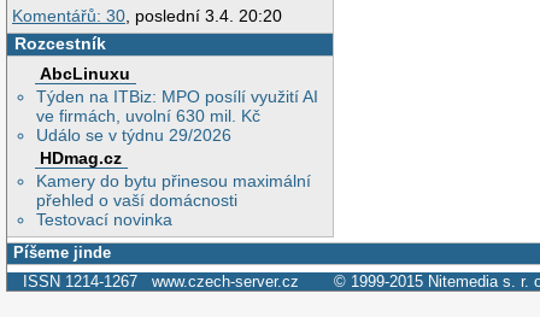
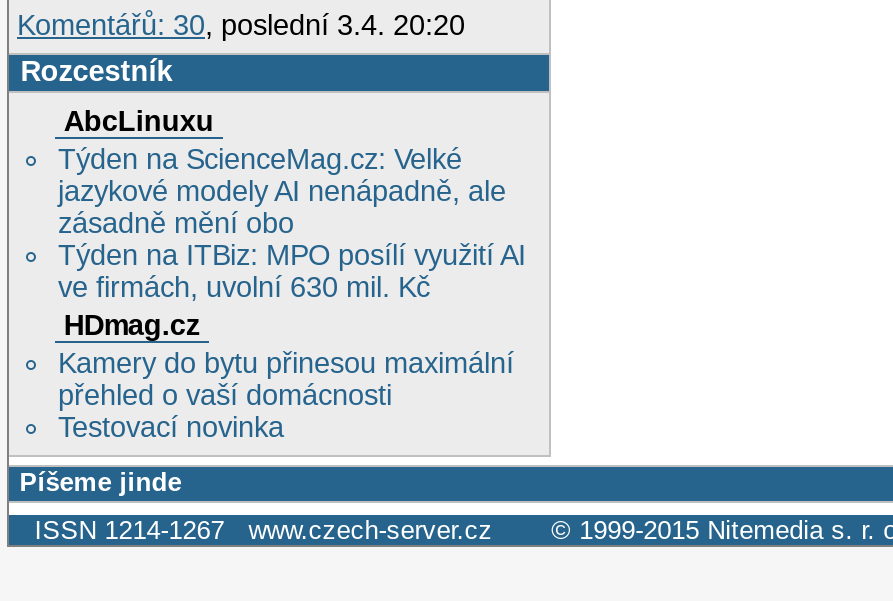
none -> [58,143,506,239] Týden na ScienceMag.cz: Velké | jazykové modely AI nenápadně, ale | zásadně mění obo
moved [37,87,319,125] -> [58,239,526,303]: Týden na ITBiz: MPO posílí využití AI | ve firmách, uvolní 630 mil. Kč
[37,125,232,144] Událo se v týdnu 29/2026 -> none

